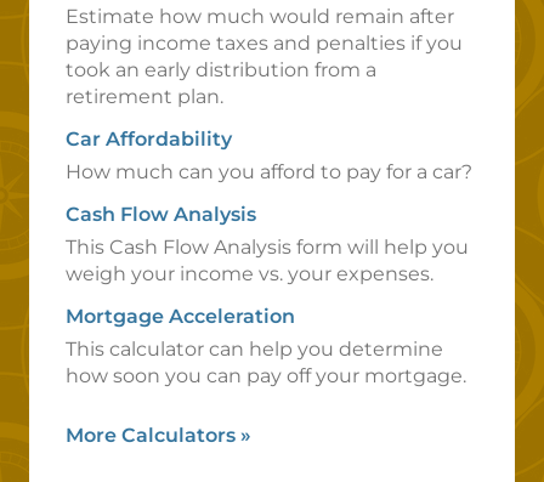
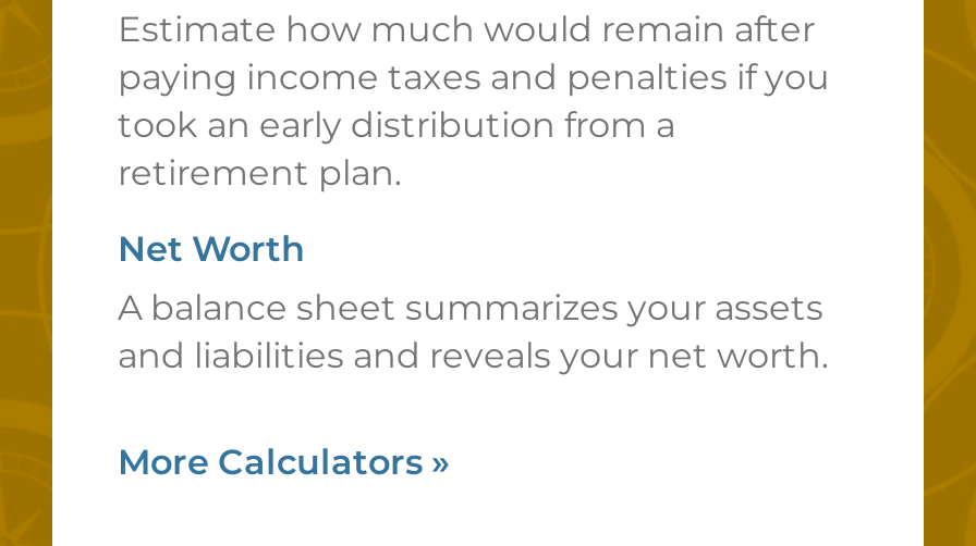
[66,127,472,387] Car Affordability | How much can you afford to pay for a car? | Cash Flow Analysis | This Cash Flow Analysis form will help you | weigh your income vs. your expenses. | Mortgage Acceleration | This calculator can help you determine | how soon you can pay off your mortgage. -> [118,228,828,375] Net Worth | A balance sheet summarizes your assets | and liabilities and reveals your net worth.

